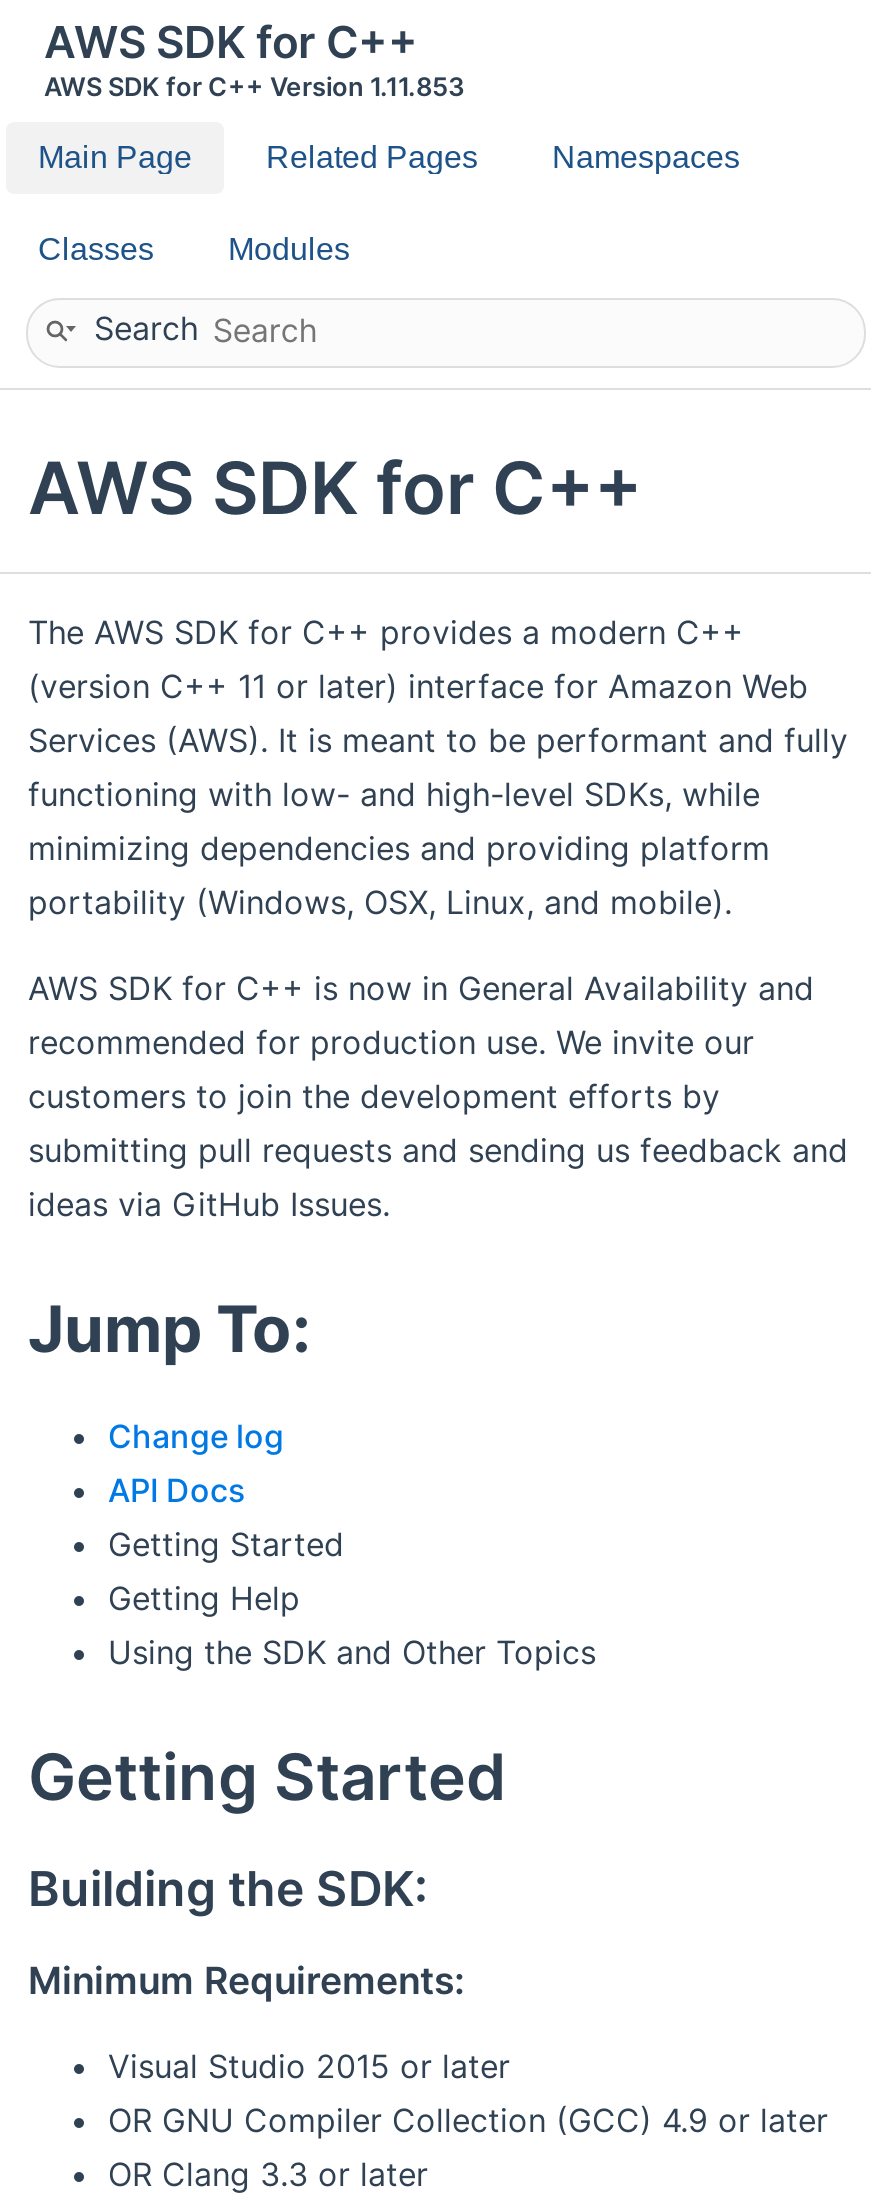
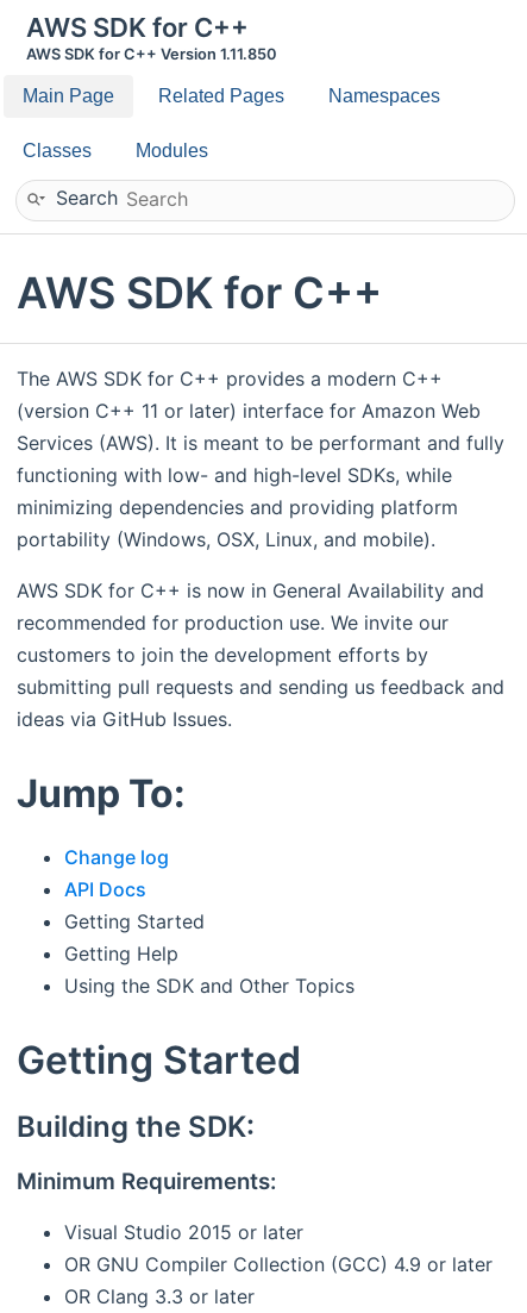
[44,72,464,102] AWS SDK for C++ Version 1.11.853 -> [26,45,277,63] AWS SDK for C++ Version 1.11.850

